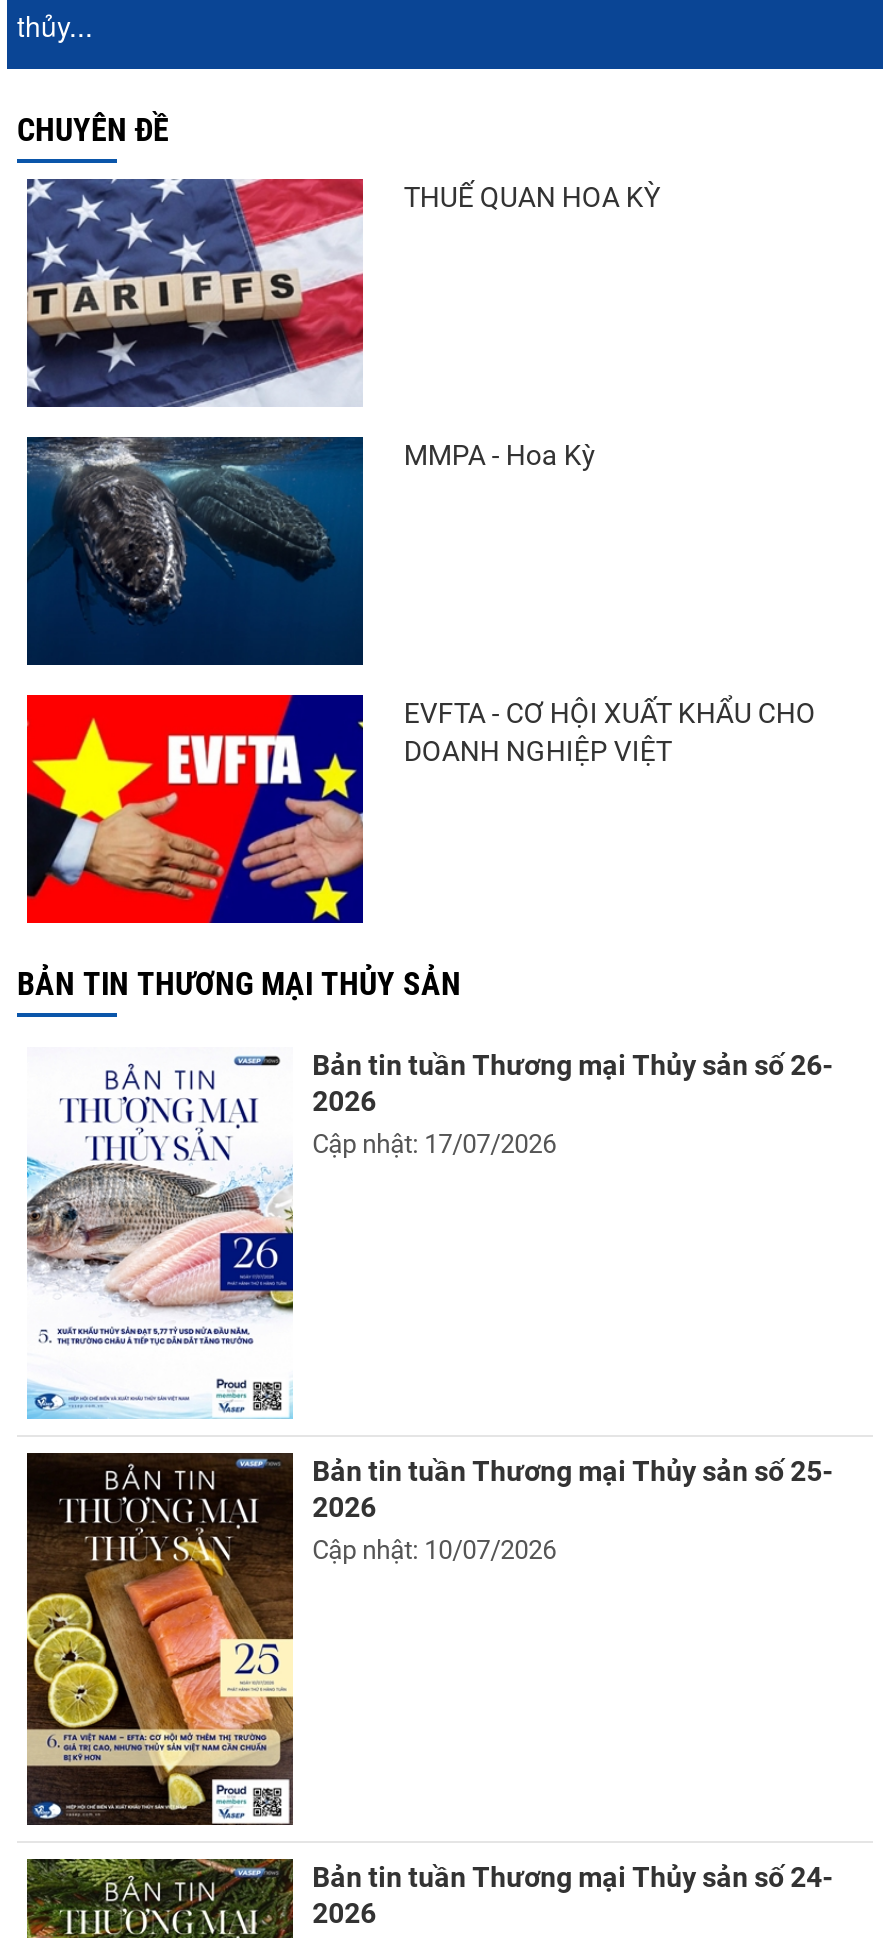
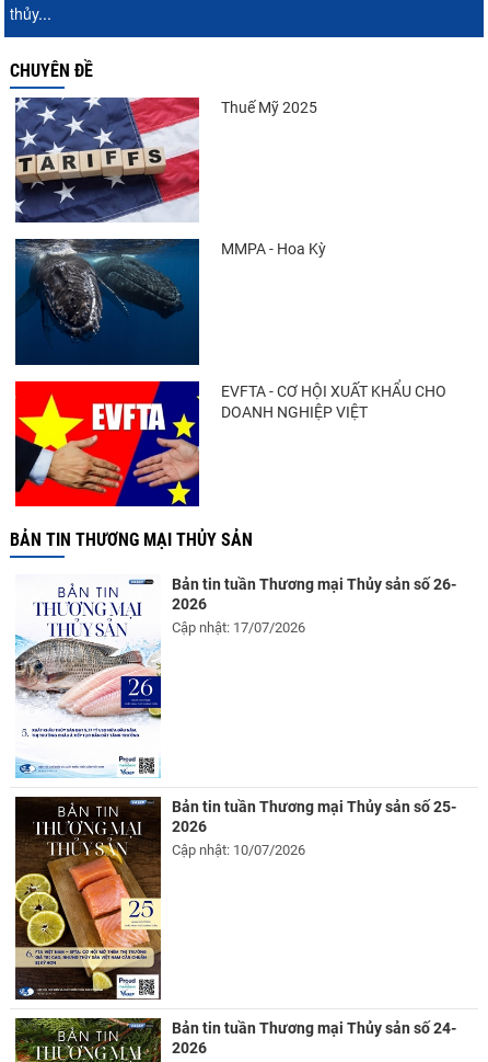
[404,180,660,212] THUẾ QUAN HOA KỲ -> [221,99,318,116] Thuế Mỹ 2025

